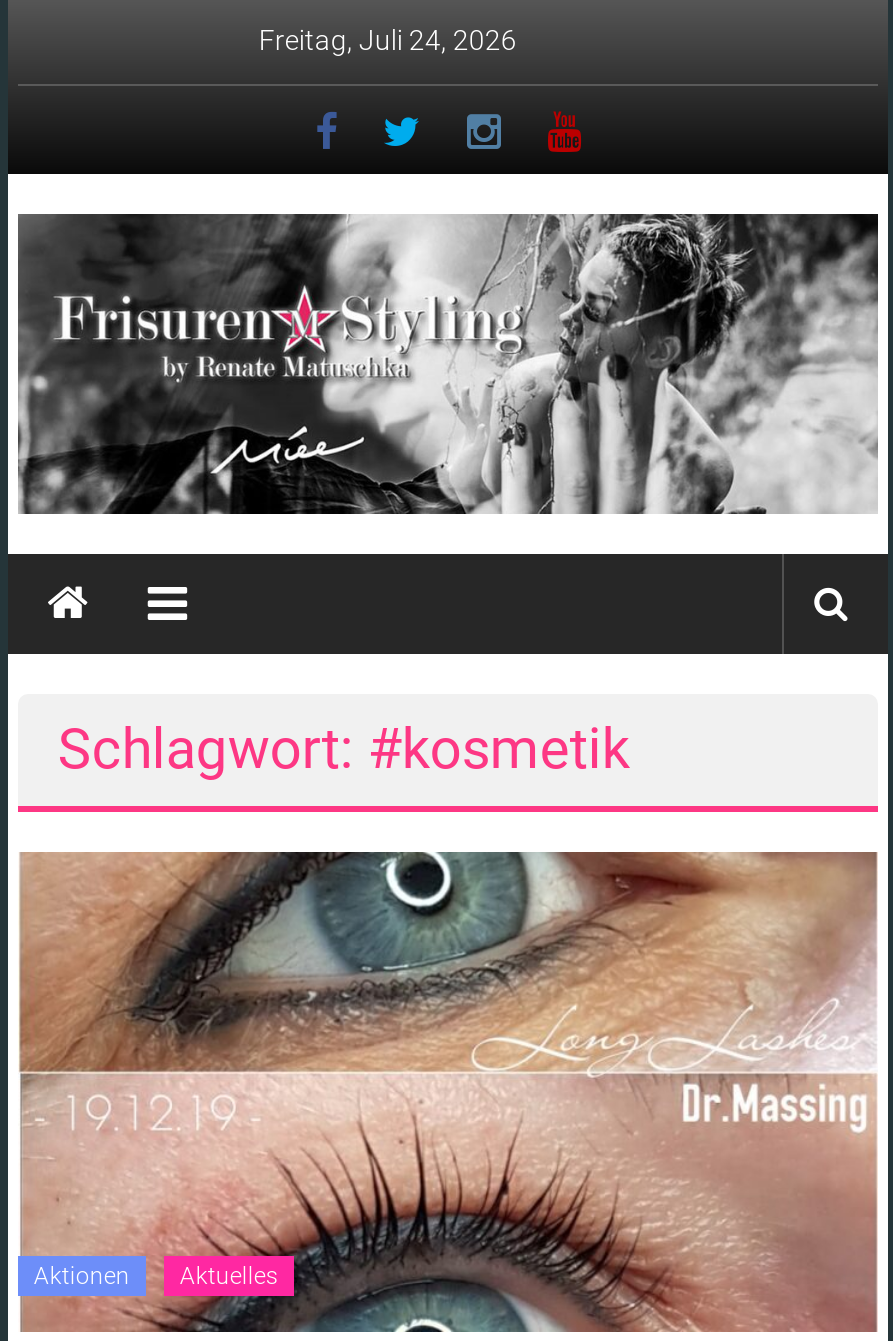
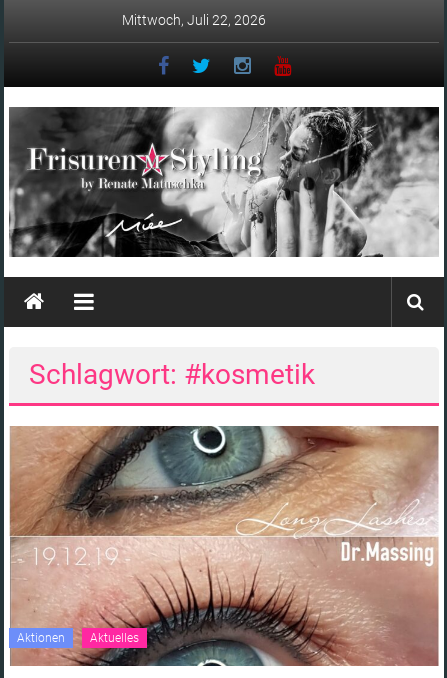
[259,24,517,56] Freitag, Juli 24, 2026 -> [122,12,266,28] Mittwoch, Juli 22, 2026

